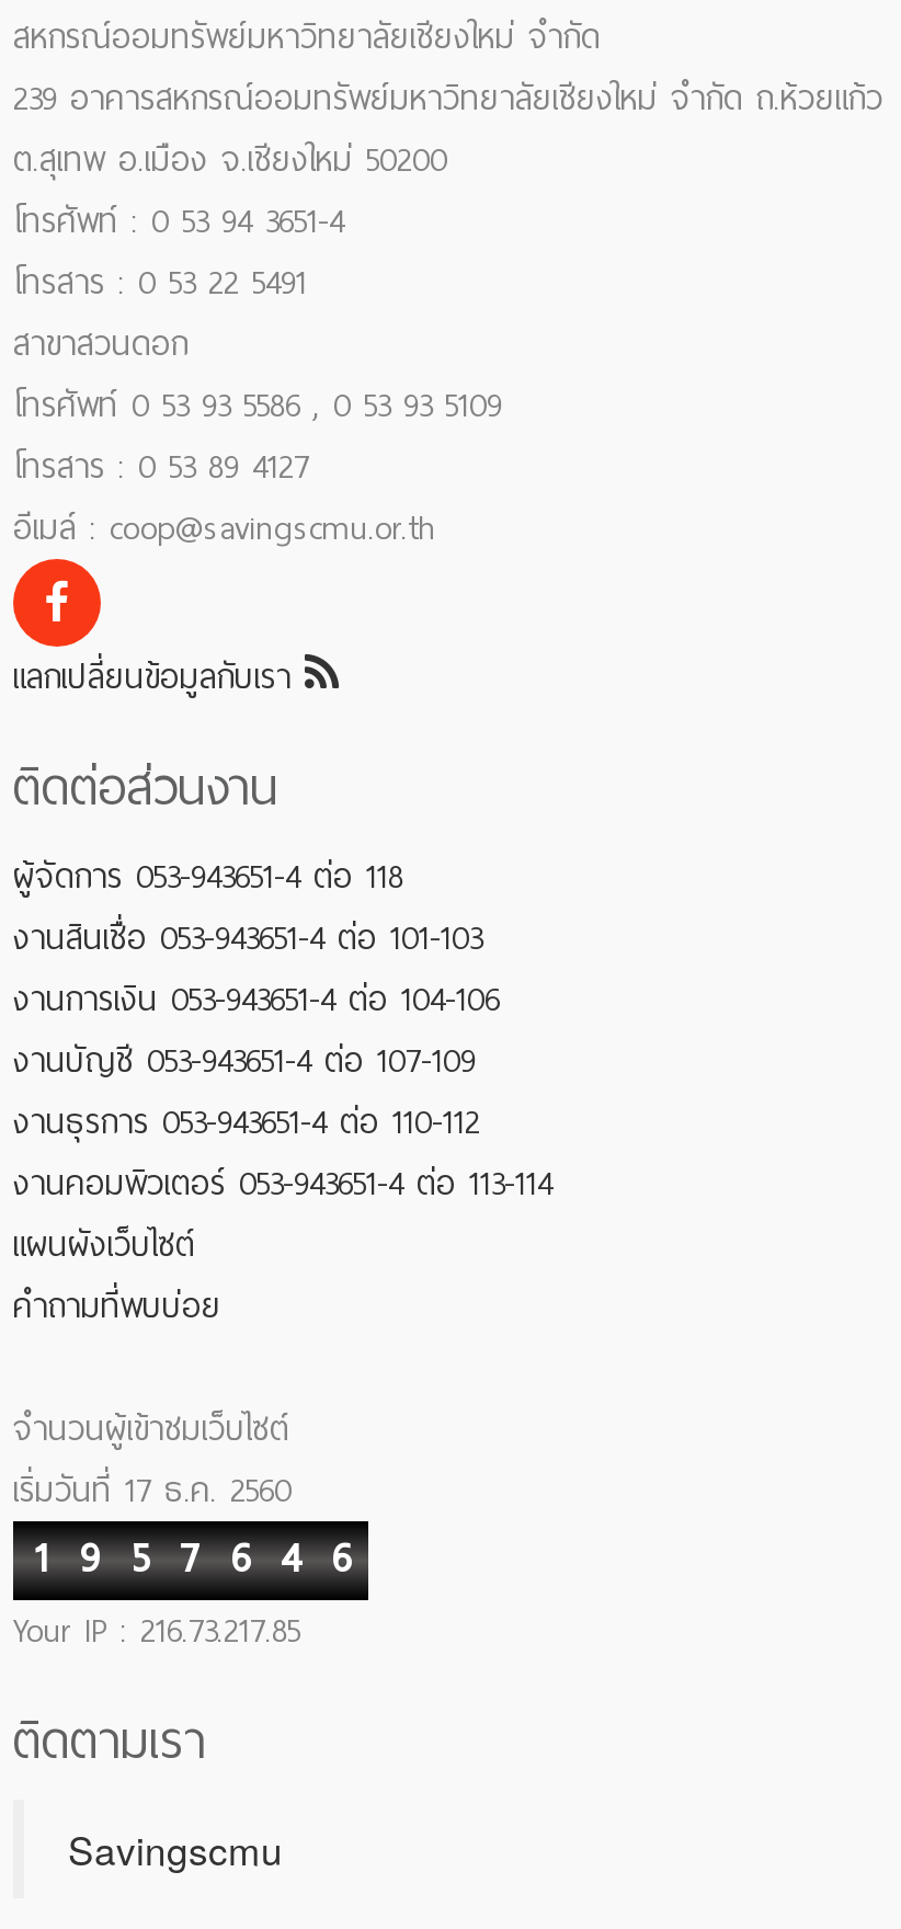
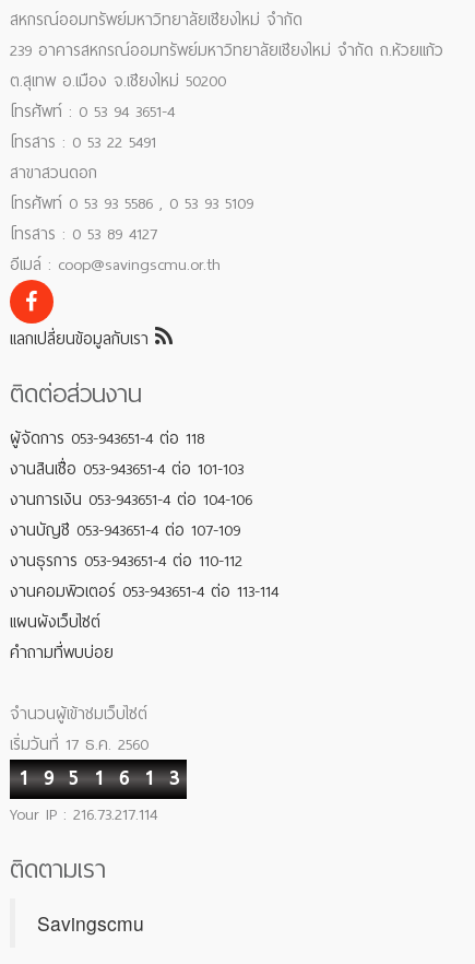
[34,1524,352,1594] 1 9 5 7 6 4 6 -> [20,761,179,796] 1 9 5 1 6 1 3
[13,1603,300,1660] Your IP : 216.73.217.85 -> [10,800,157,829] Your IP : 216.73.217.114

